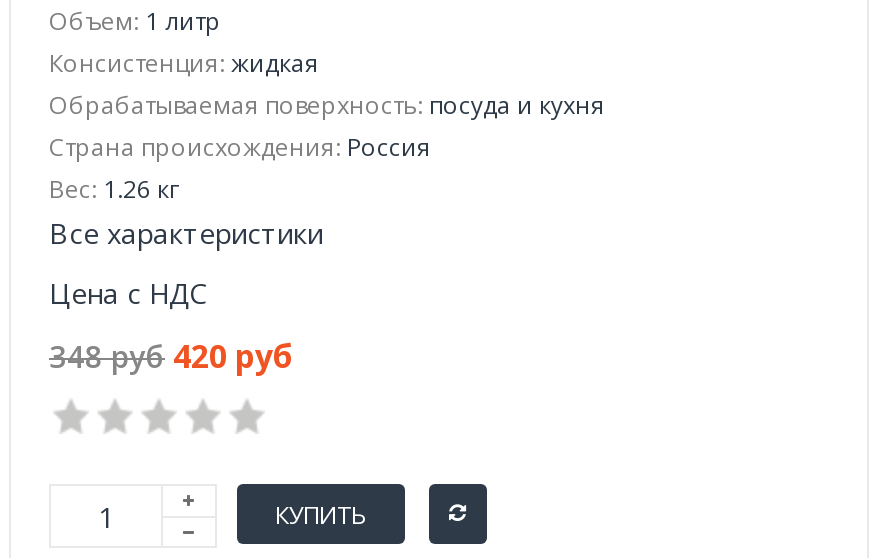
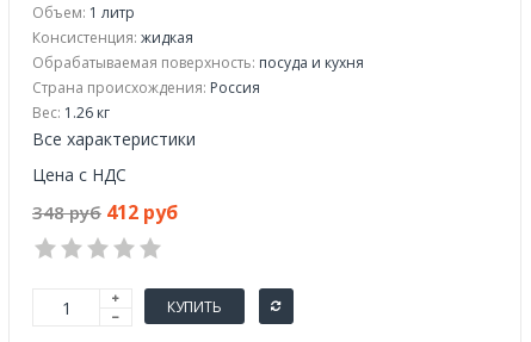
[49,334,293,378] 348 руб 420 руб -> [32,199,178,225] 348 руб 412 руб

